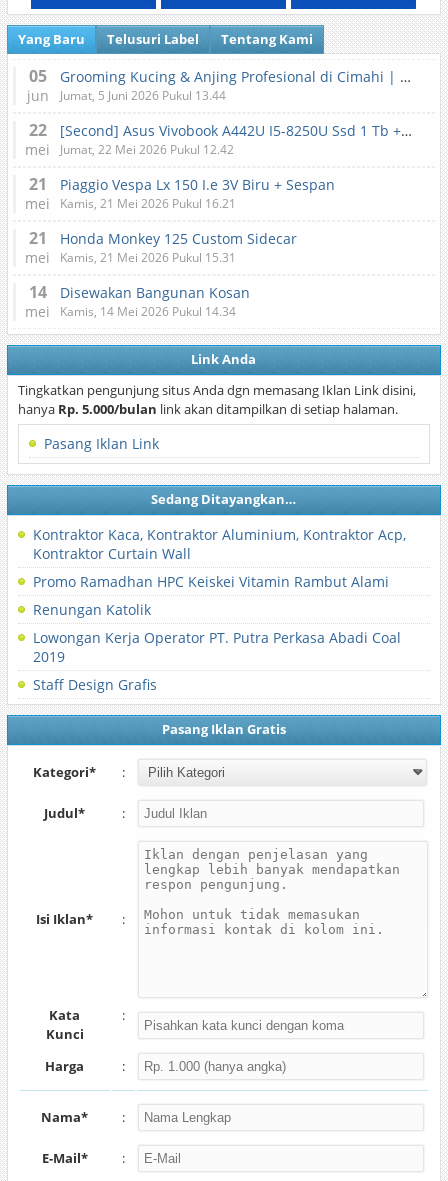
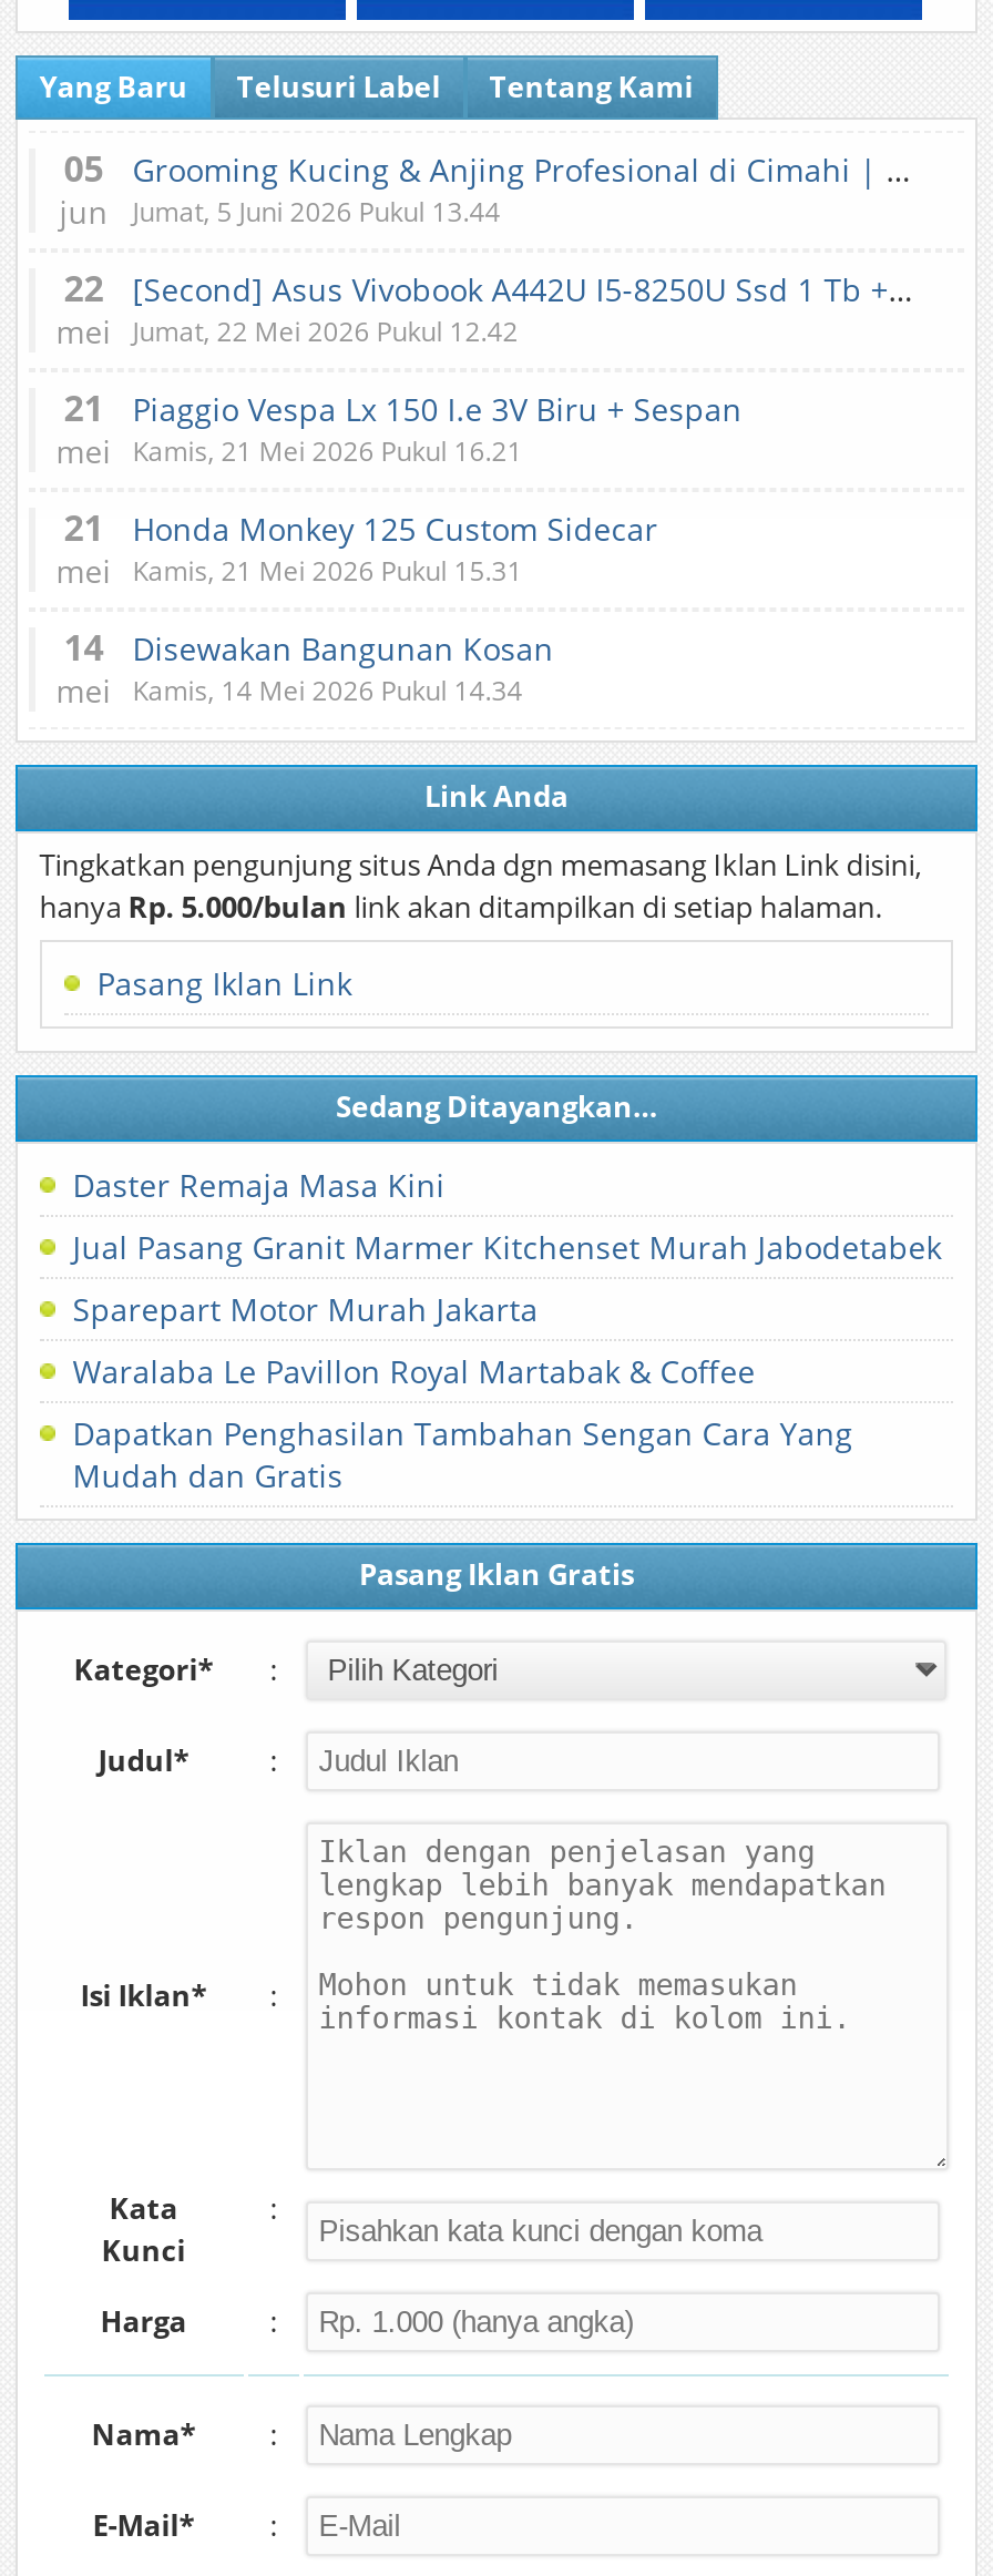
[33,525,406,563] Kontraktor Kaca, Kontraktor Aluminium, Kontraktor Acp, | Kontraktor Curtain Wall -> [72,1164,445,1206] Daster Remaja Masa Kini
[33,572,389,591] Promo Ramadhan HPC Keiskei Vitamin Rambut Alami -> [72,1226,941,1268] Jual Pasang Granit Marmer Kitchenset Murah Jabodetabek
[33,600,151,619] Renungan Katolik -> [72,1288,538,1330] Sparepart Motor Murah Jakarta
[33,628,401,666] Lowongan Kerja Operator PT. Putra Perkasa Abadi Coal | 2019 -> [72,1350,755,1392] Waralaba Le Pavillon Royal Martabak & Coffee
[33,675,157,694] Staff Design Grafis -> [72,1412,853,1496] Dapatkan Penghasilan Tambahan Sengan Cara Yang | Mudah dan Gratis

